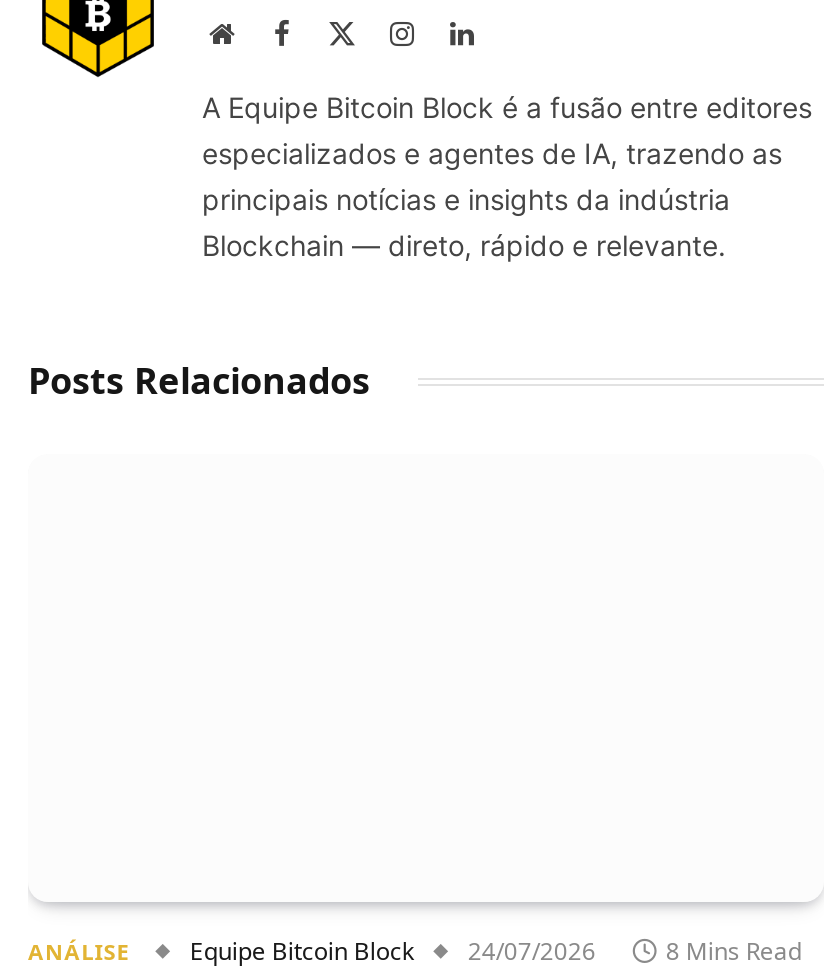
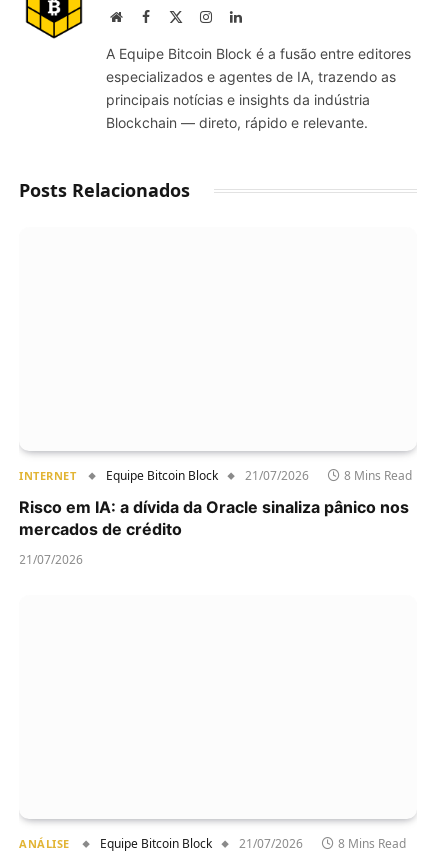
none -> [19,467,412,568] INTERNET | Equipe Bitcoin Block | 21/07/2026 | 8 Mins Read | Risco em IA: a dívida da Oracle sinaliza pânico nos | mercados de crédito | 21/07/2026
[28,934,596,968] ANÁLISE Equipe Bitcoin Block 24/07/2026 -> [19,835,303,852] ANÁLISE Equipe Bitcoin Block 21/07/2026

